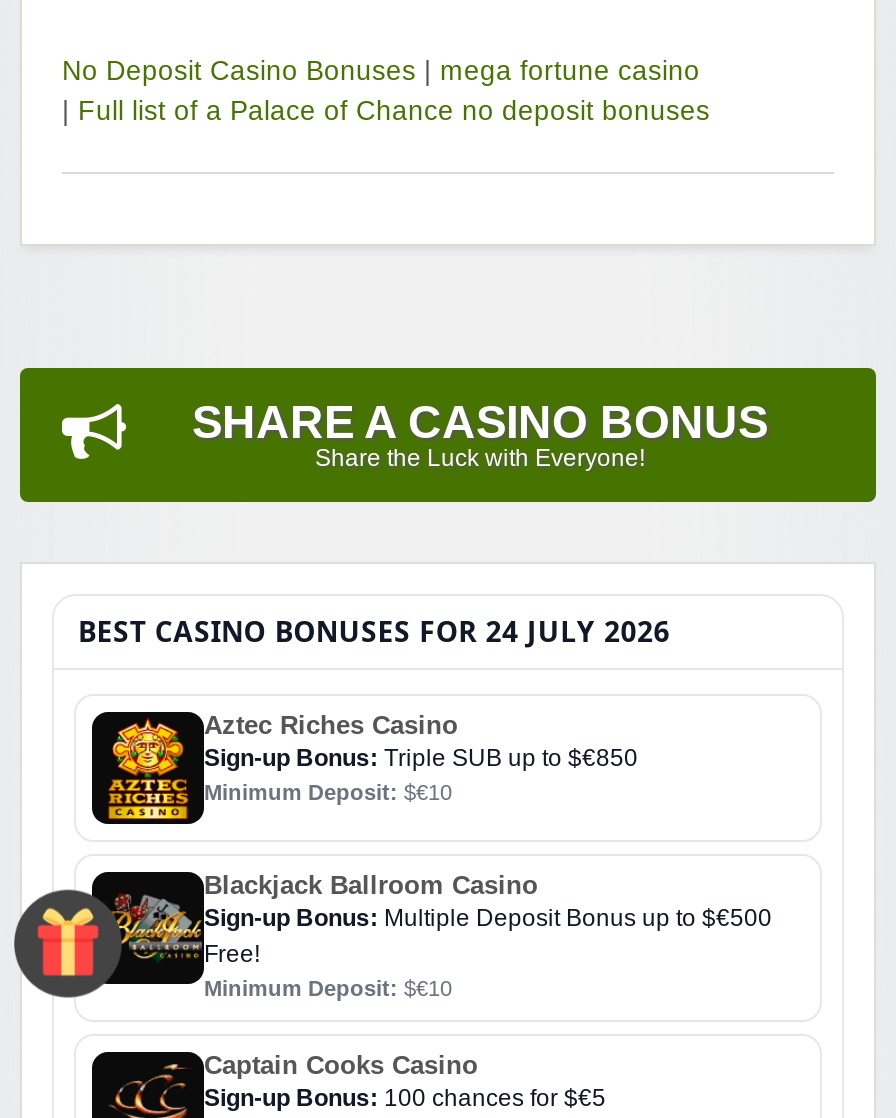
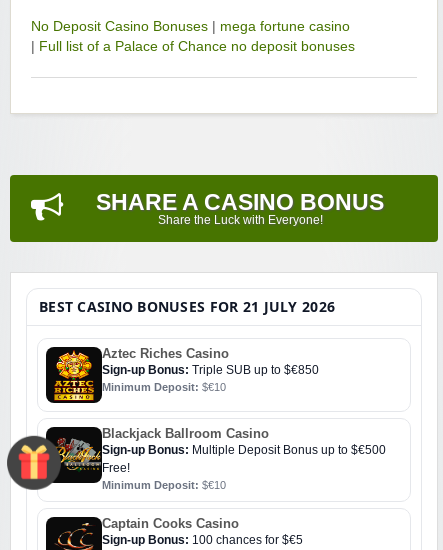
[78,612,670,650] BEST CASINO BONUSES FOR 24 JULY 2026 -> [39,297,335,316] BEST CASINO BONUSES FOR 21 JULY 2026

